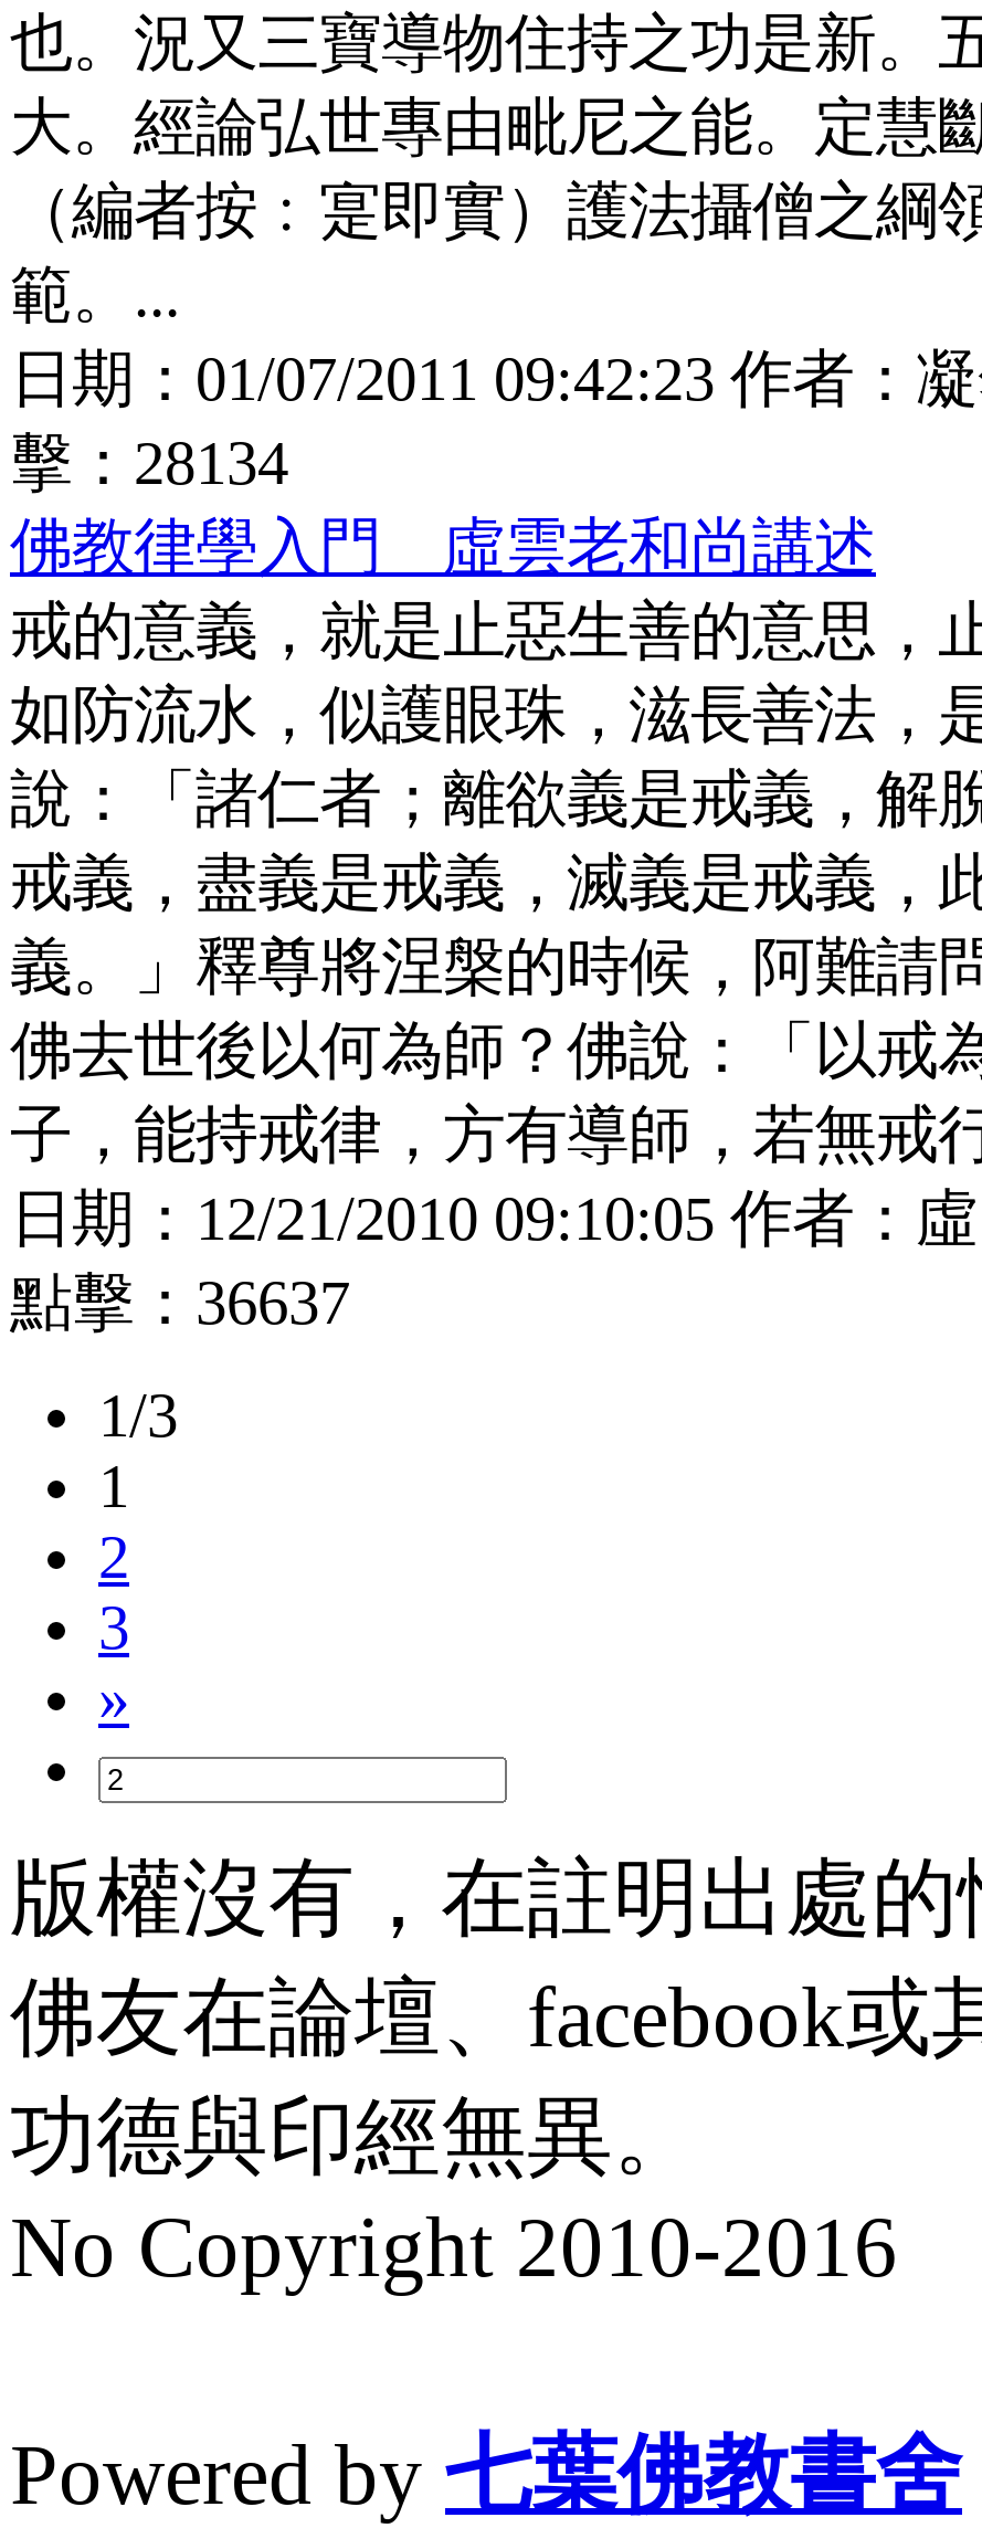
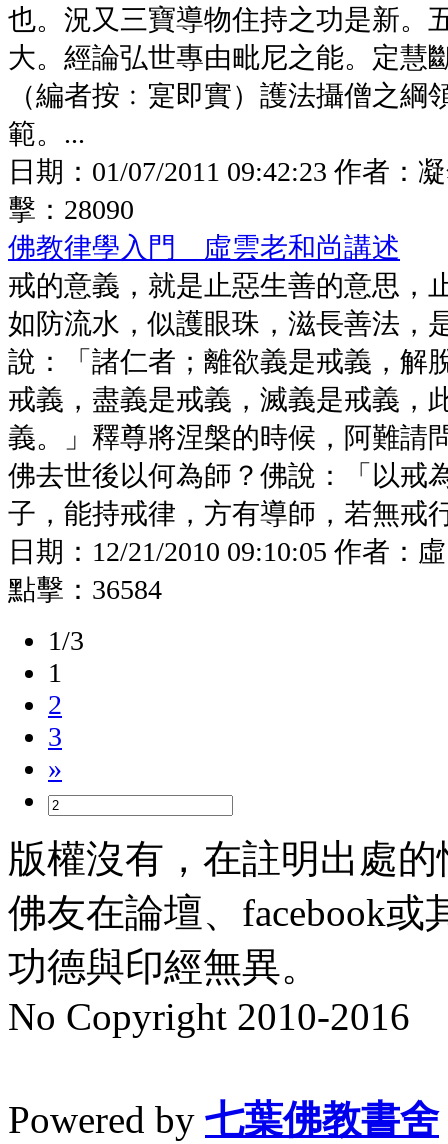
[10,429,288,497] 擊：28134 -> [8,194,134,225] 擊：28090
[10,1268,350,1337] 點擊：36637 -> [8,574,162,605] 點擊：36584

